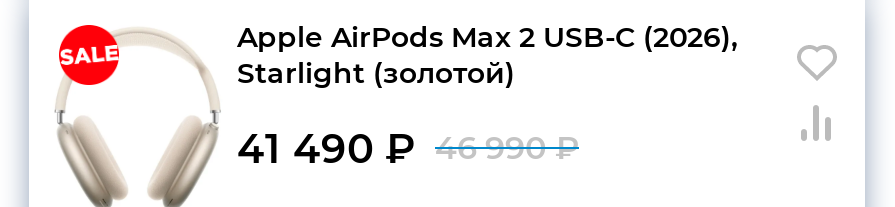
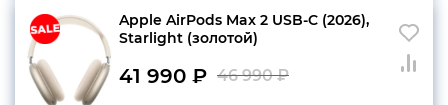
[237,125,579,173] 41 490 ₽ 46 990₽ -> [119,64,289,88] 41 990 ₽ 46 990₽

